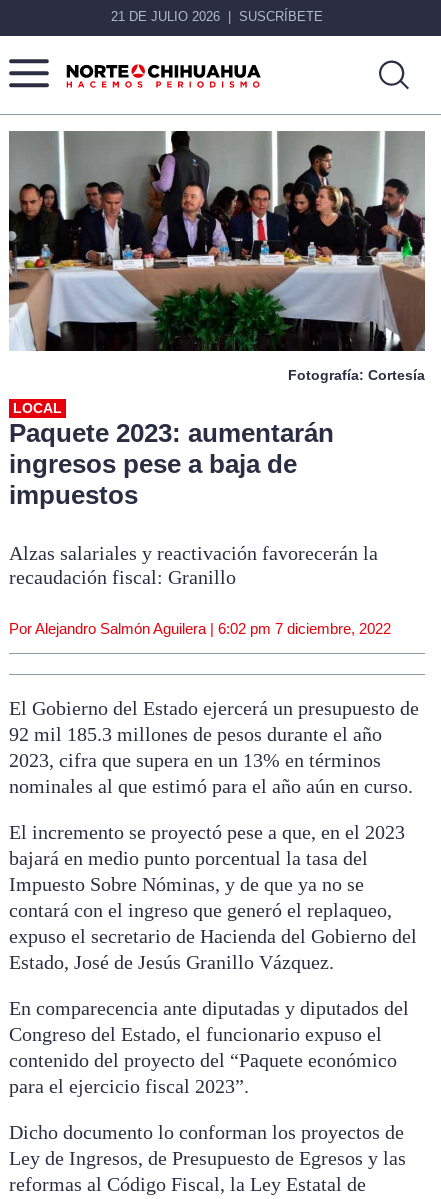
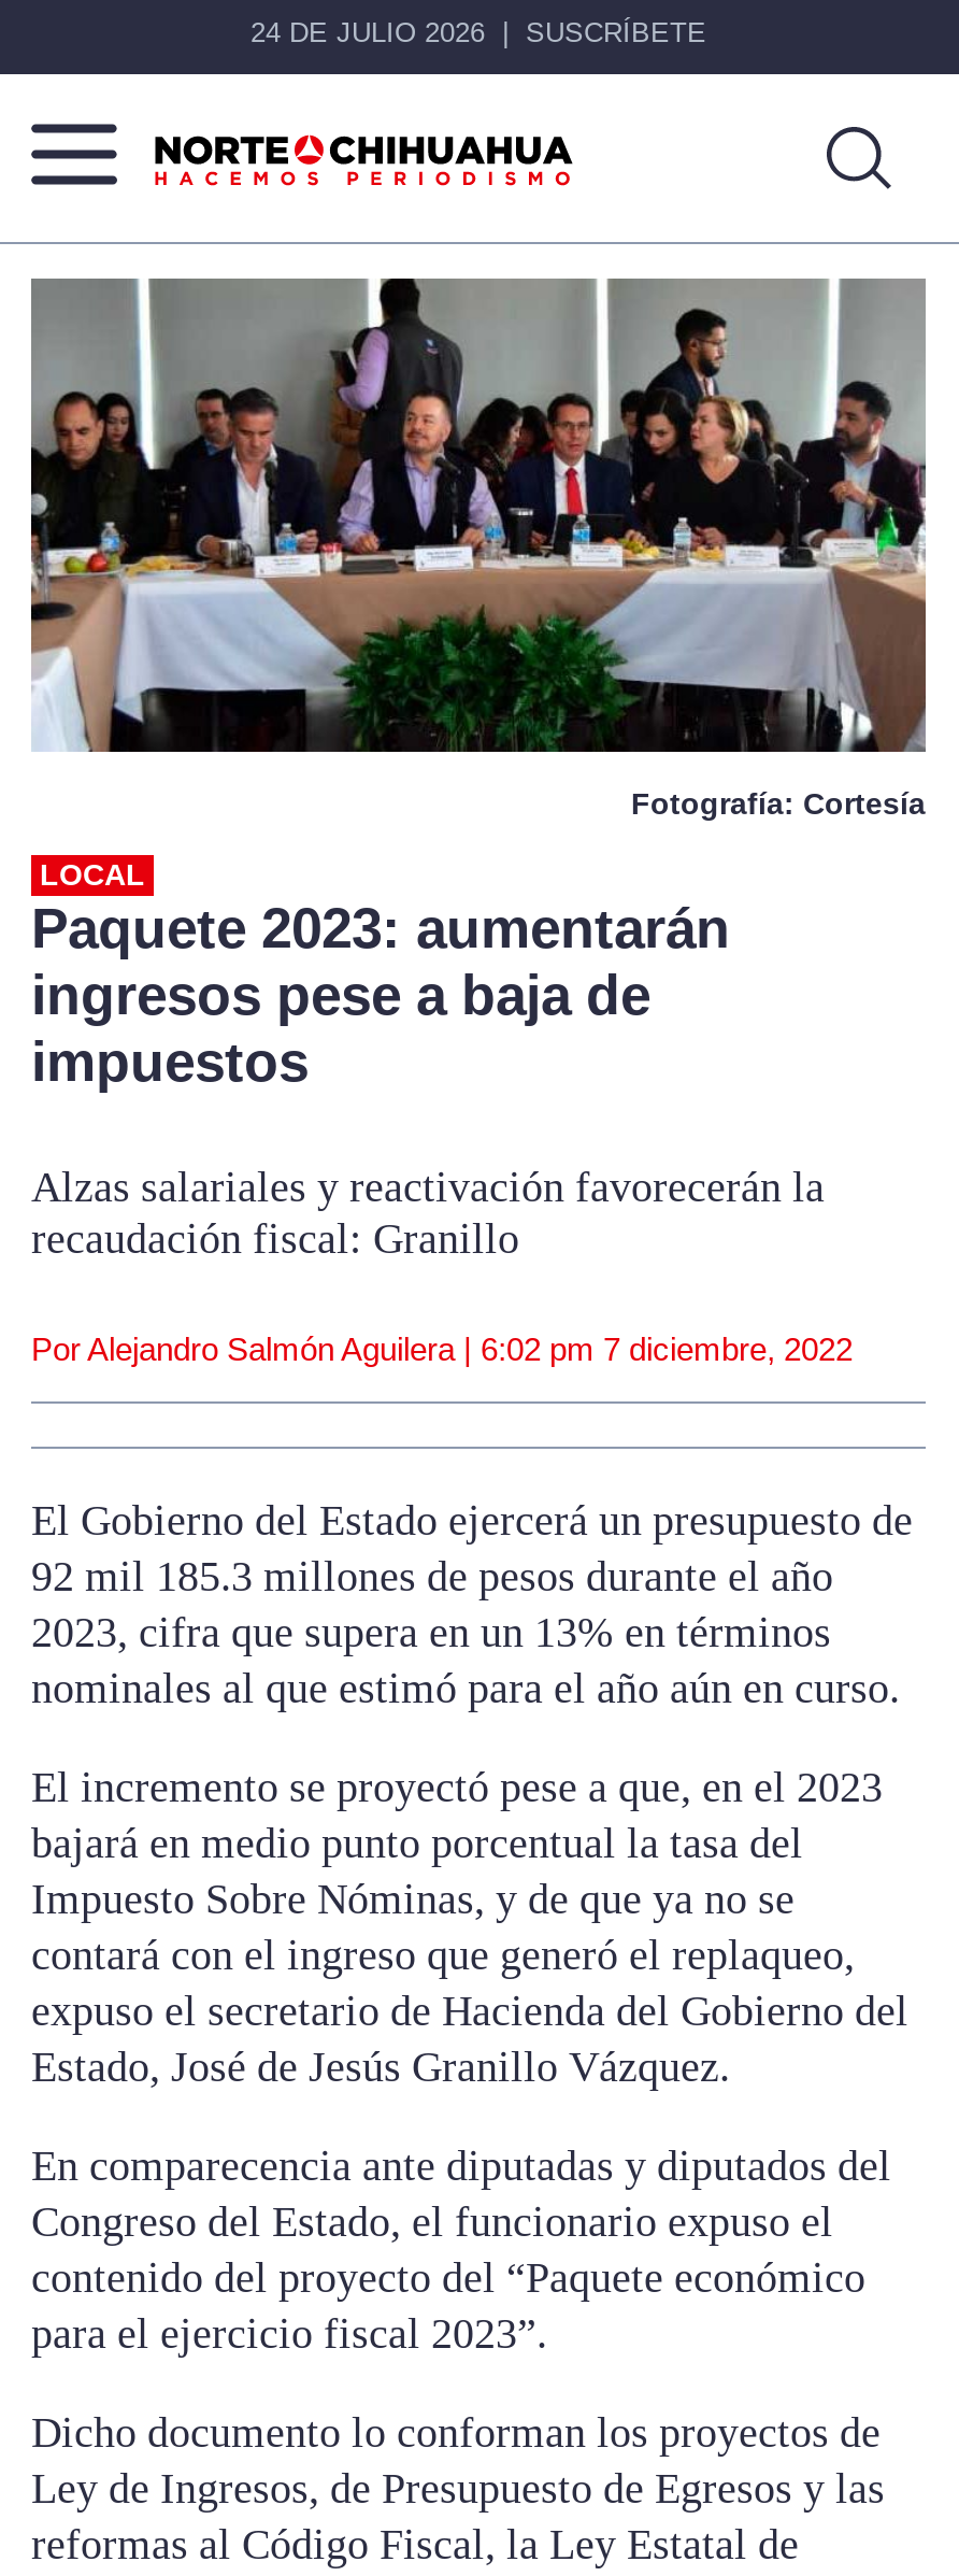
[111,9,323,24] 21 DE JULIO 2026 SUSCRÍBETE -> [251,16,706,48] 24 DE JULIO 2026 SUSCRÍBETE

